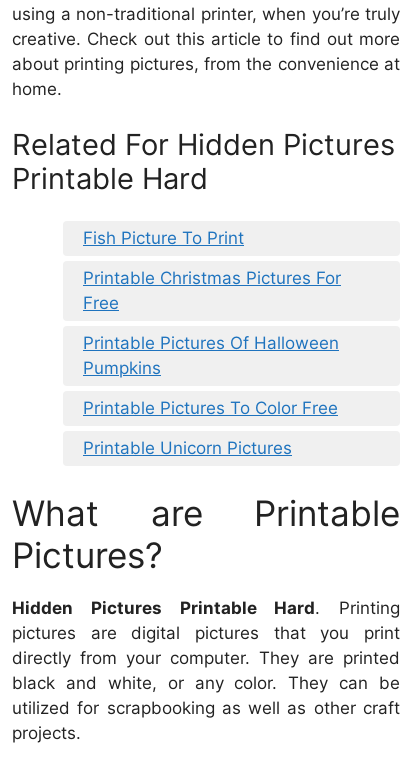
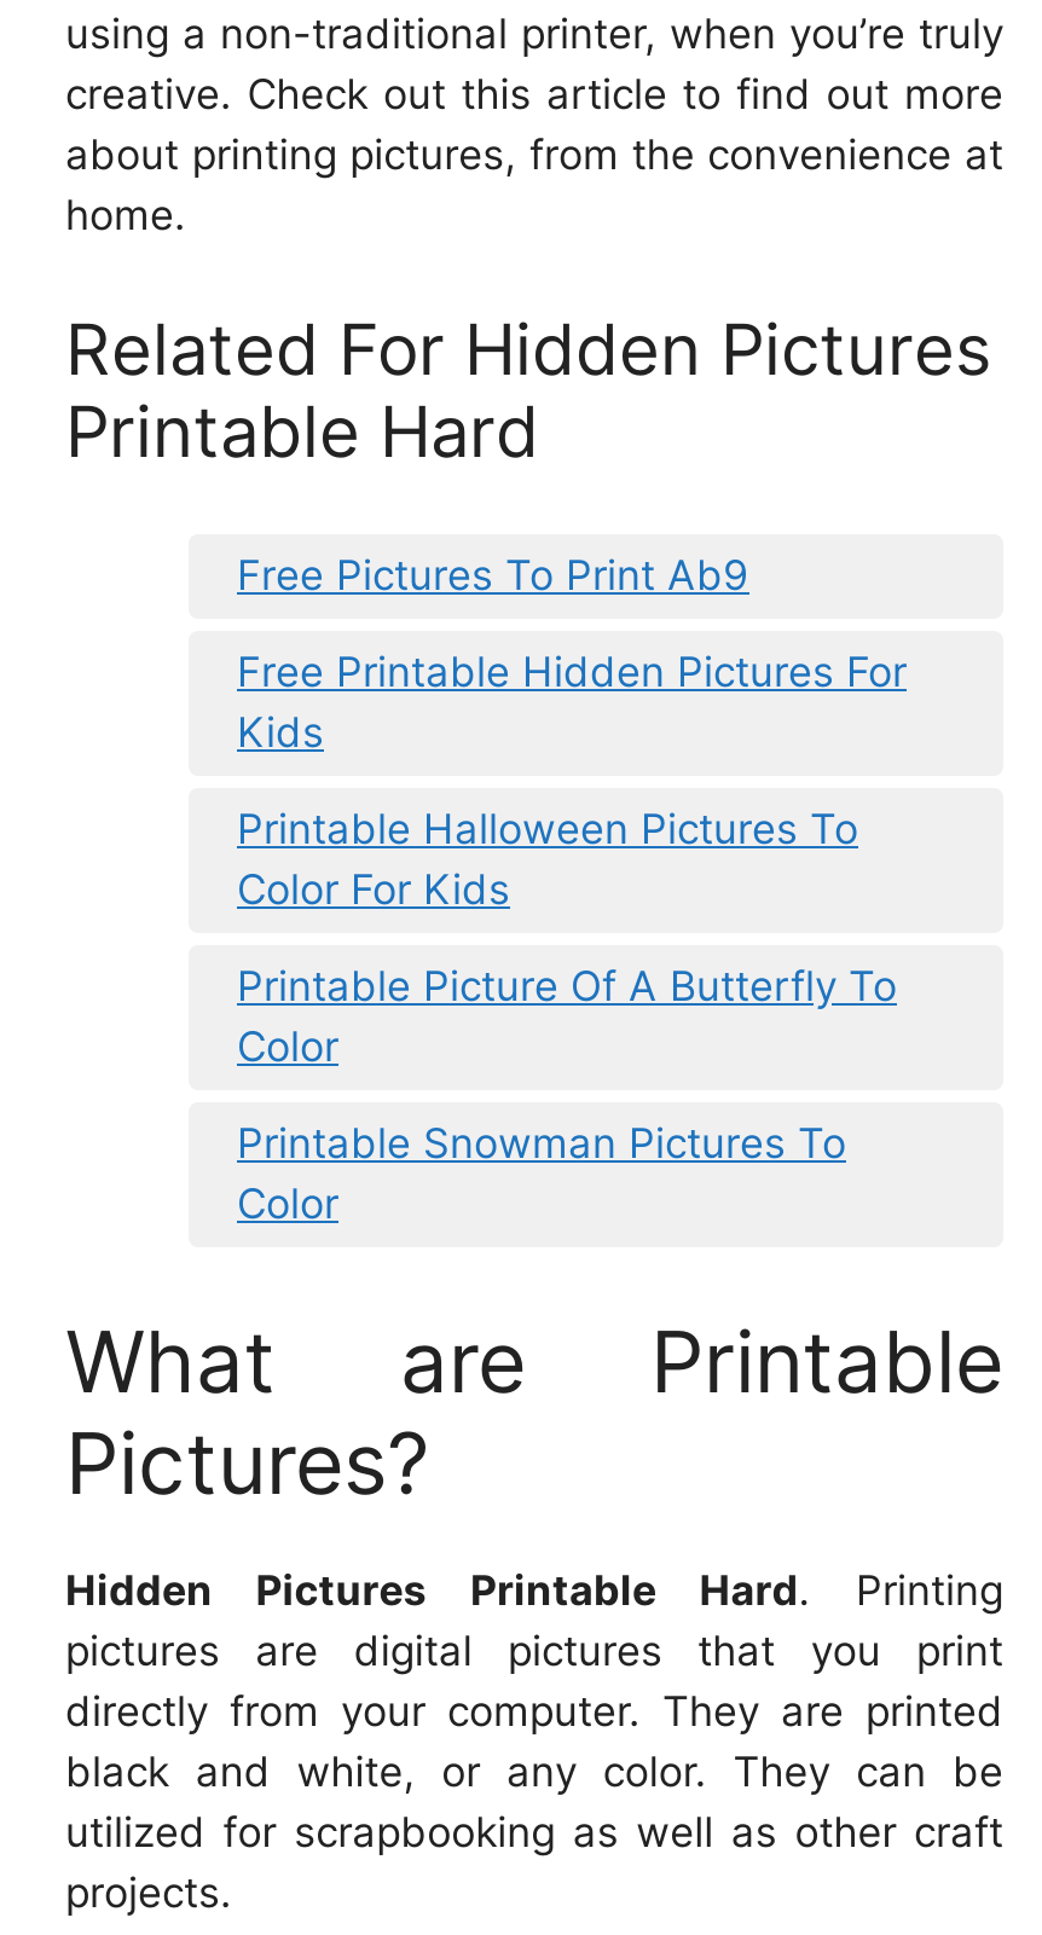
[83,228,244,248] Fish Picture To Print -> [237,551,749,599] Free Pictures To Print Ab9
[83,268,341,313] Printable Christmas Pictures For | Free -> [237,648,907,757] Free Printable Hidden Pictures For | Kids
[83,333,339,378] Printable Pictures Of Halloween | Pumpkins -> [237,805,858,914] Printable Halloween Pictures To | Color For Kids
[83,398,338,418] Printable Pictures To Color Free -> [237,962,897,1071] Printable Picture Of A Butterfly To | Color
[83,438,292,458] Printable Unicorn Pictures -> [237,1119,846,1228] Printable Snowman Pictures To | Color

